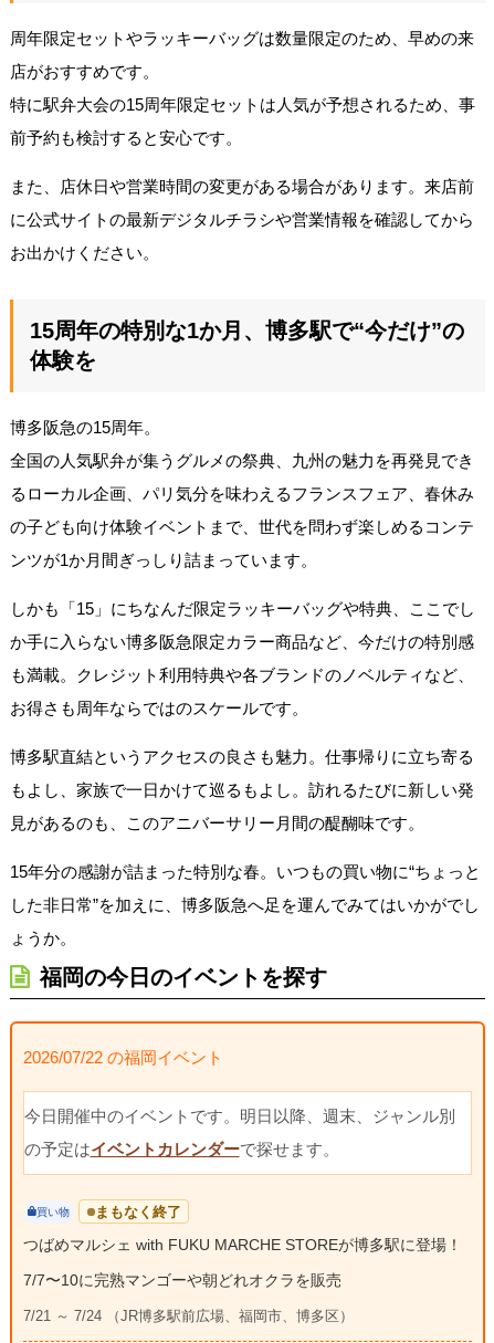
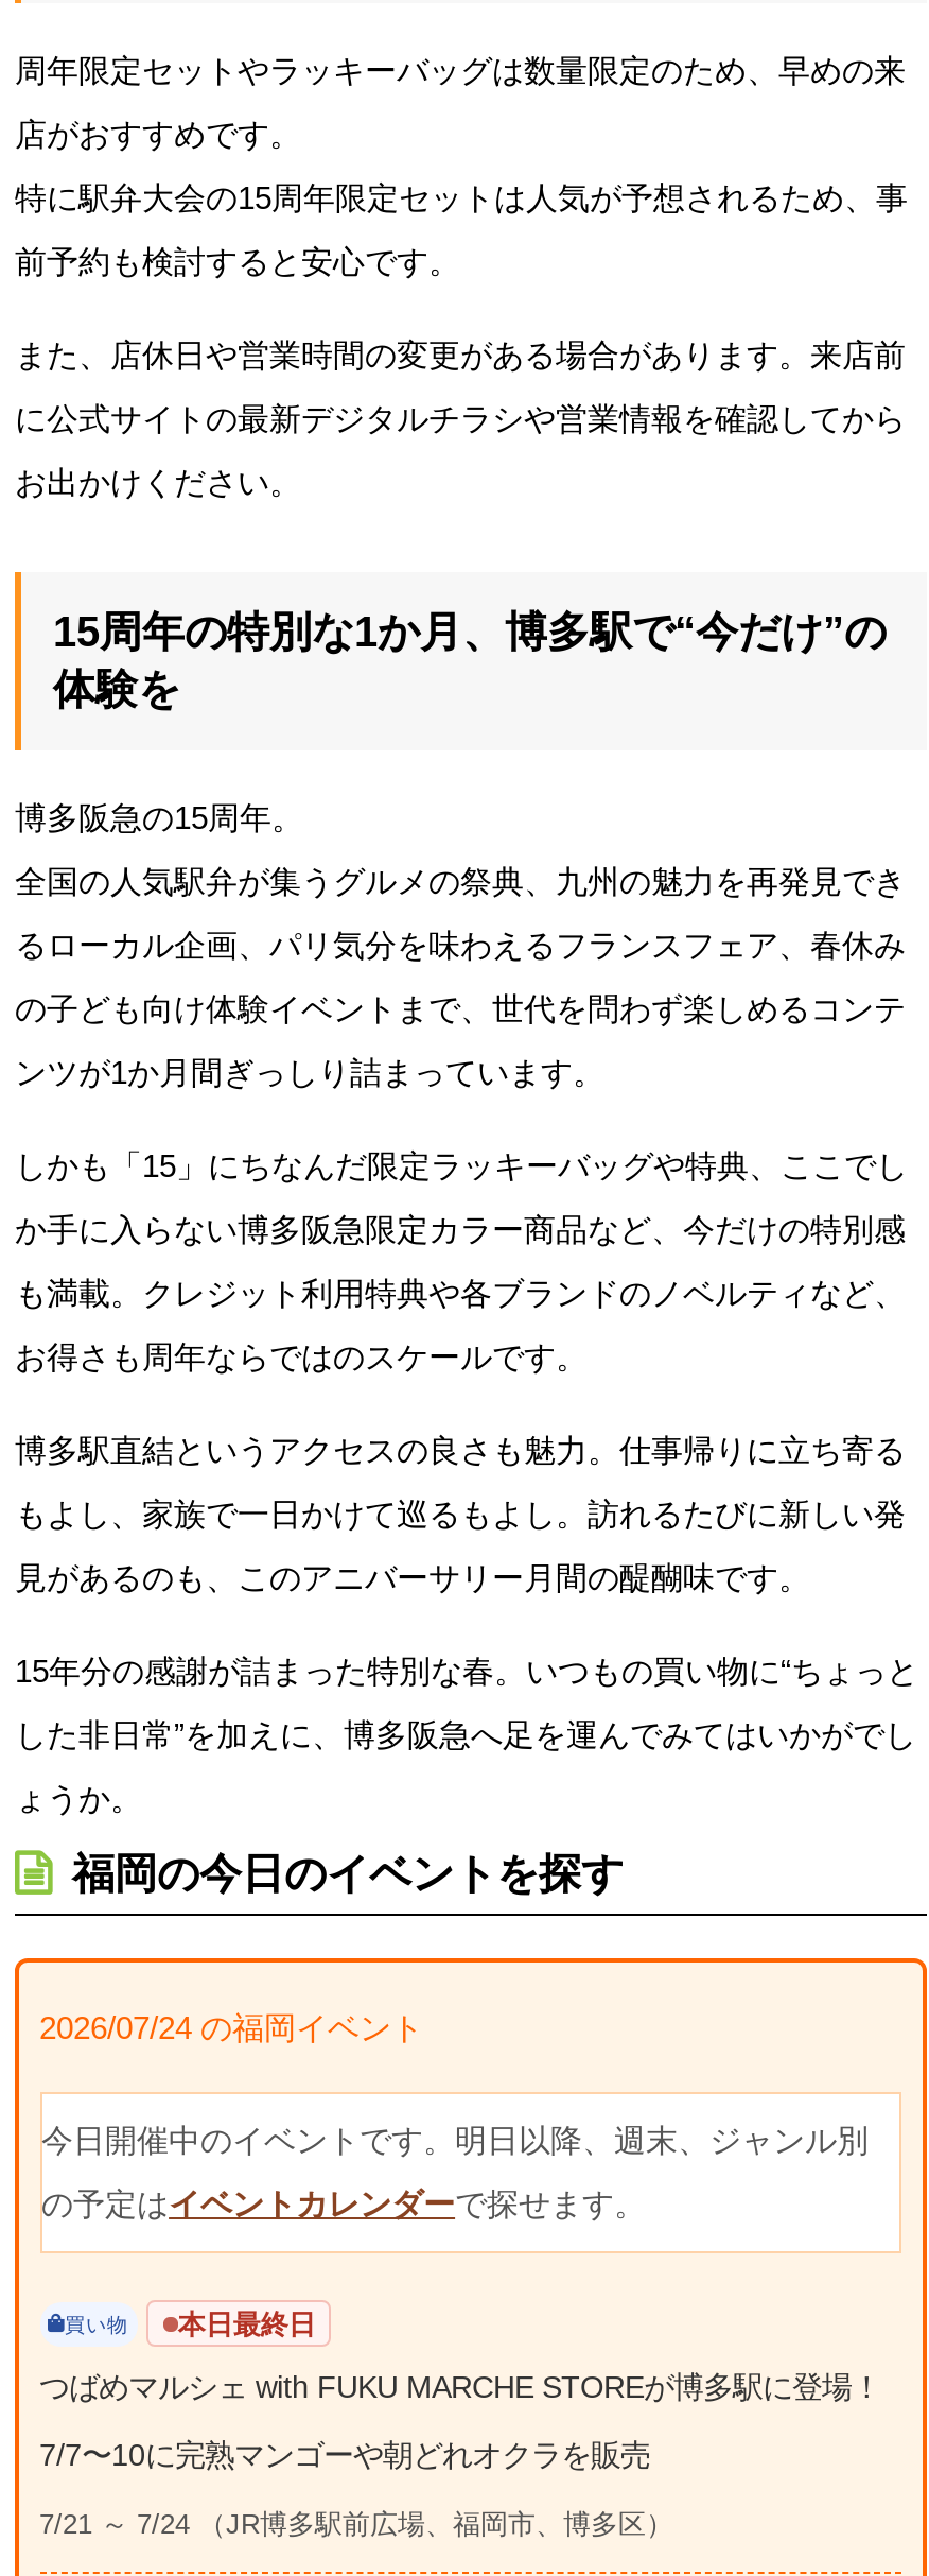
[23,1048,223,1067] 2026/07/22 の福岡イベント -> [39,2010,423,2046] 2026/07/24 の福岡イベント
[95,1203,181,1220] まもなく終了 -> [178,2308,316,2340] 本日最終日

